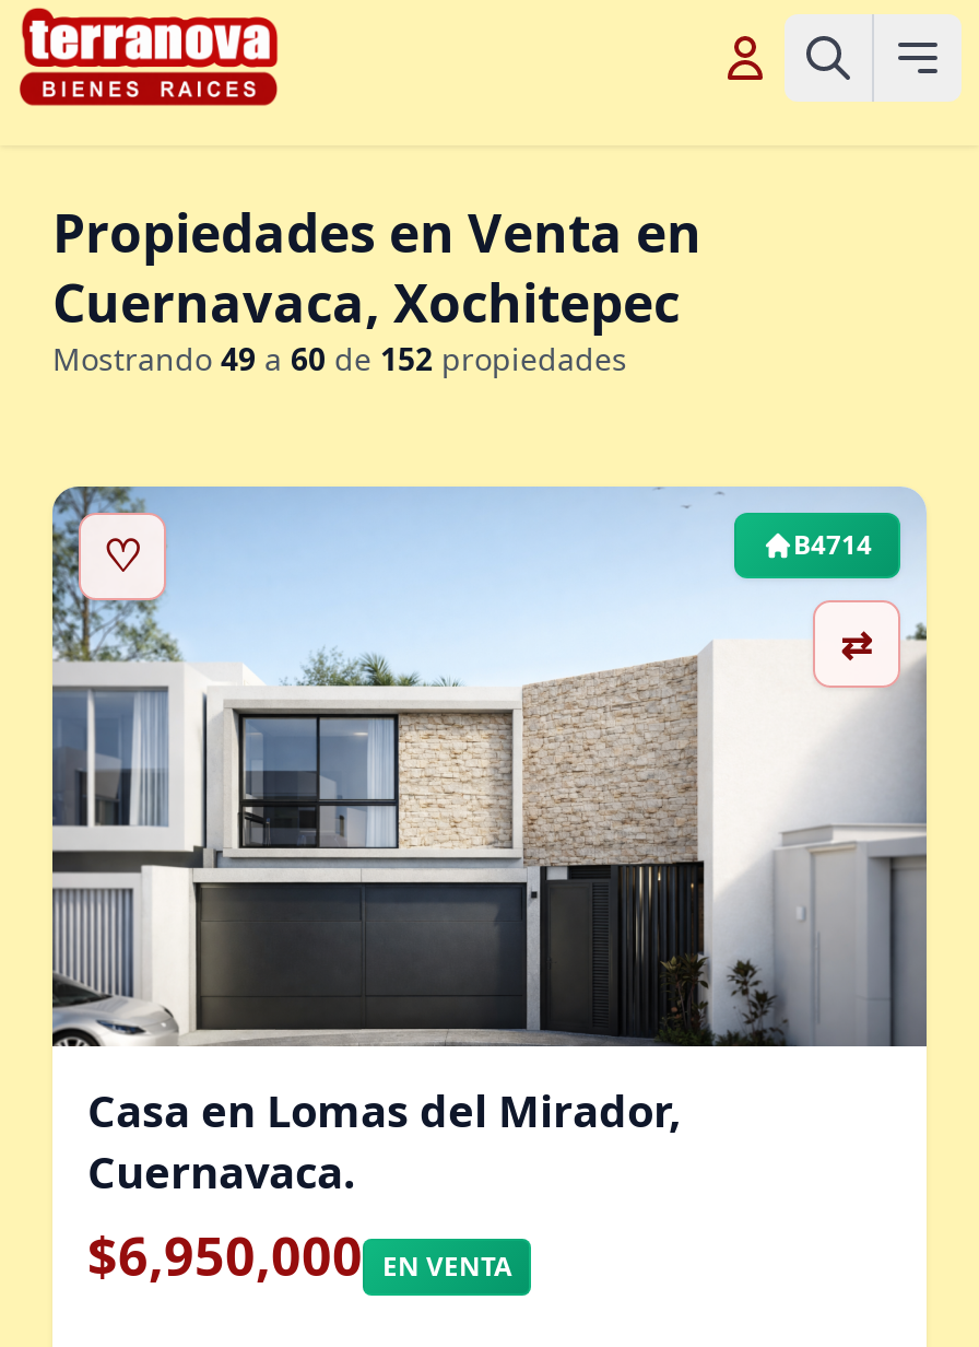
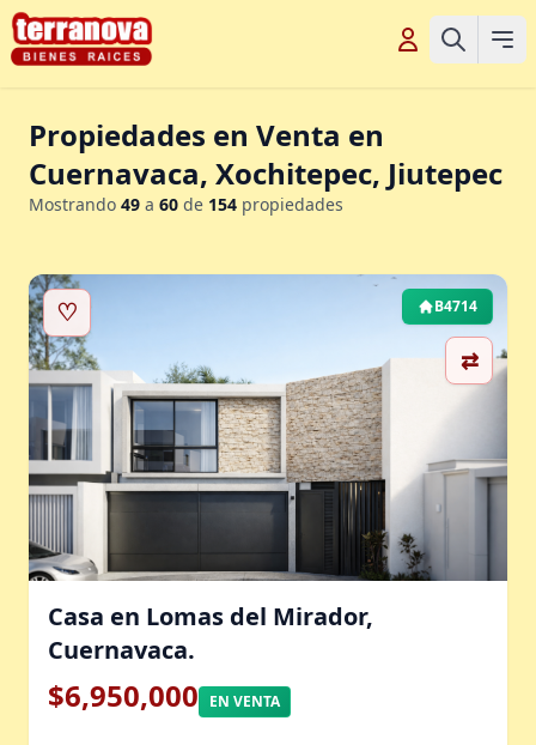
[52,266,680,379] Cuernavaca, Xochitepec | Mostrando 49 a 60 de 152 propiedades -> [29,153,502,216] Cuernavaca, Xochitepec, Jiutepec | Mostrando 49 a 60 de 154 propiedades

